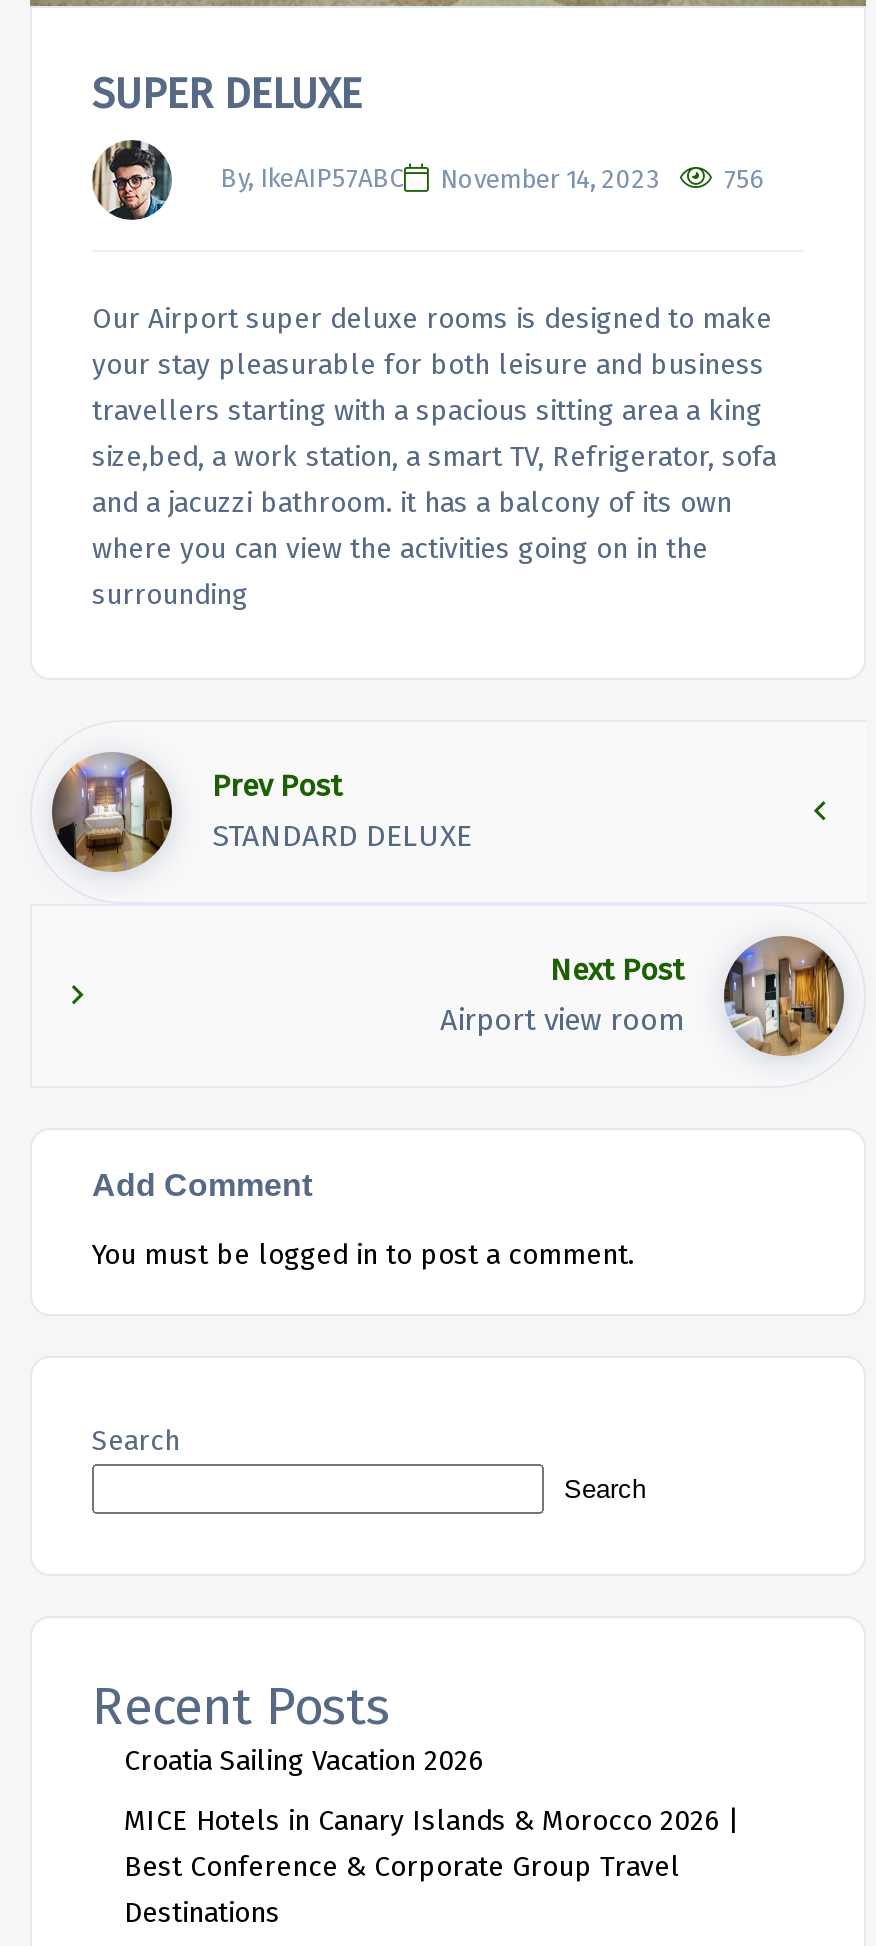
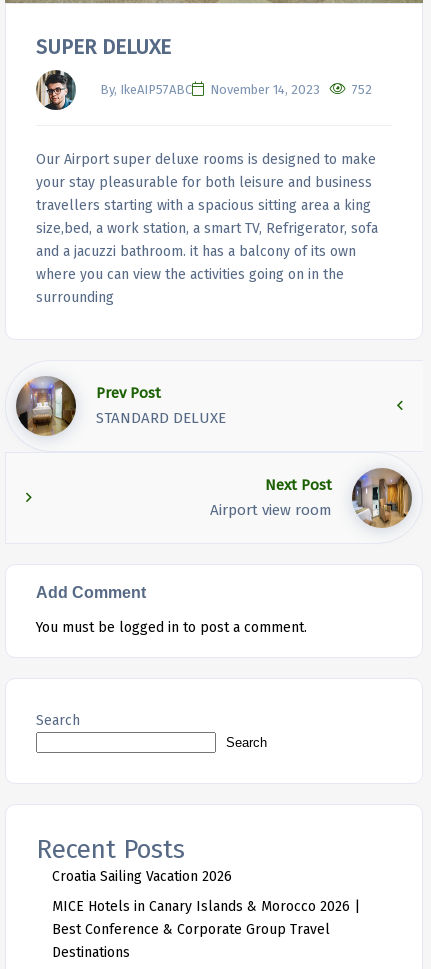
[724,164,764,194] 756 -> [352,82,372,97] 752

